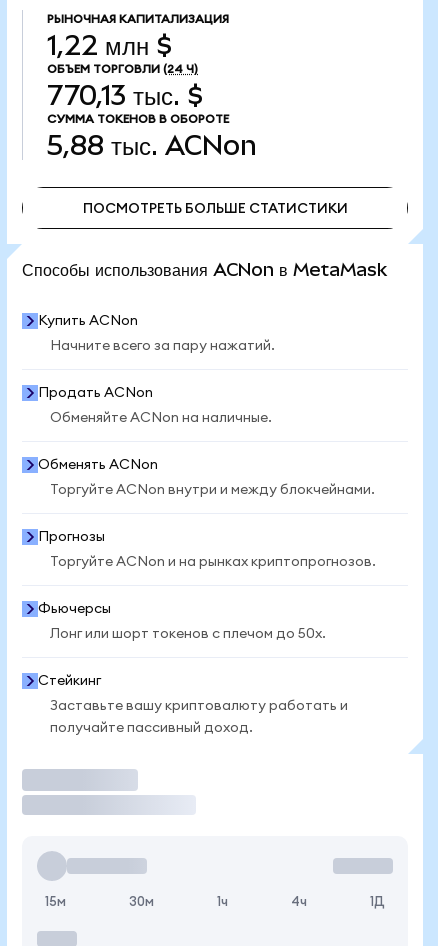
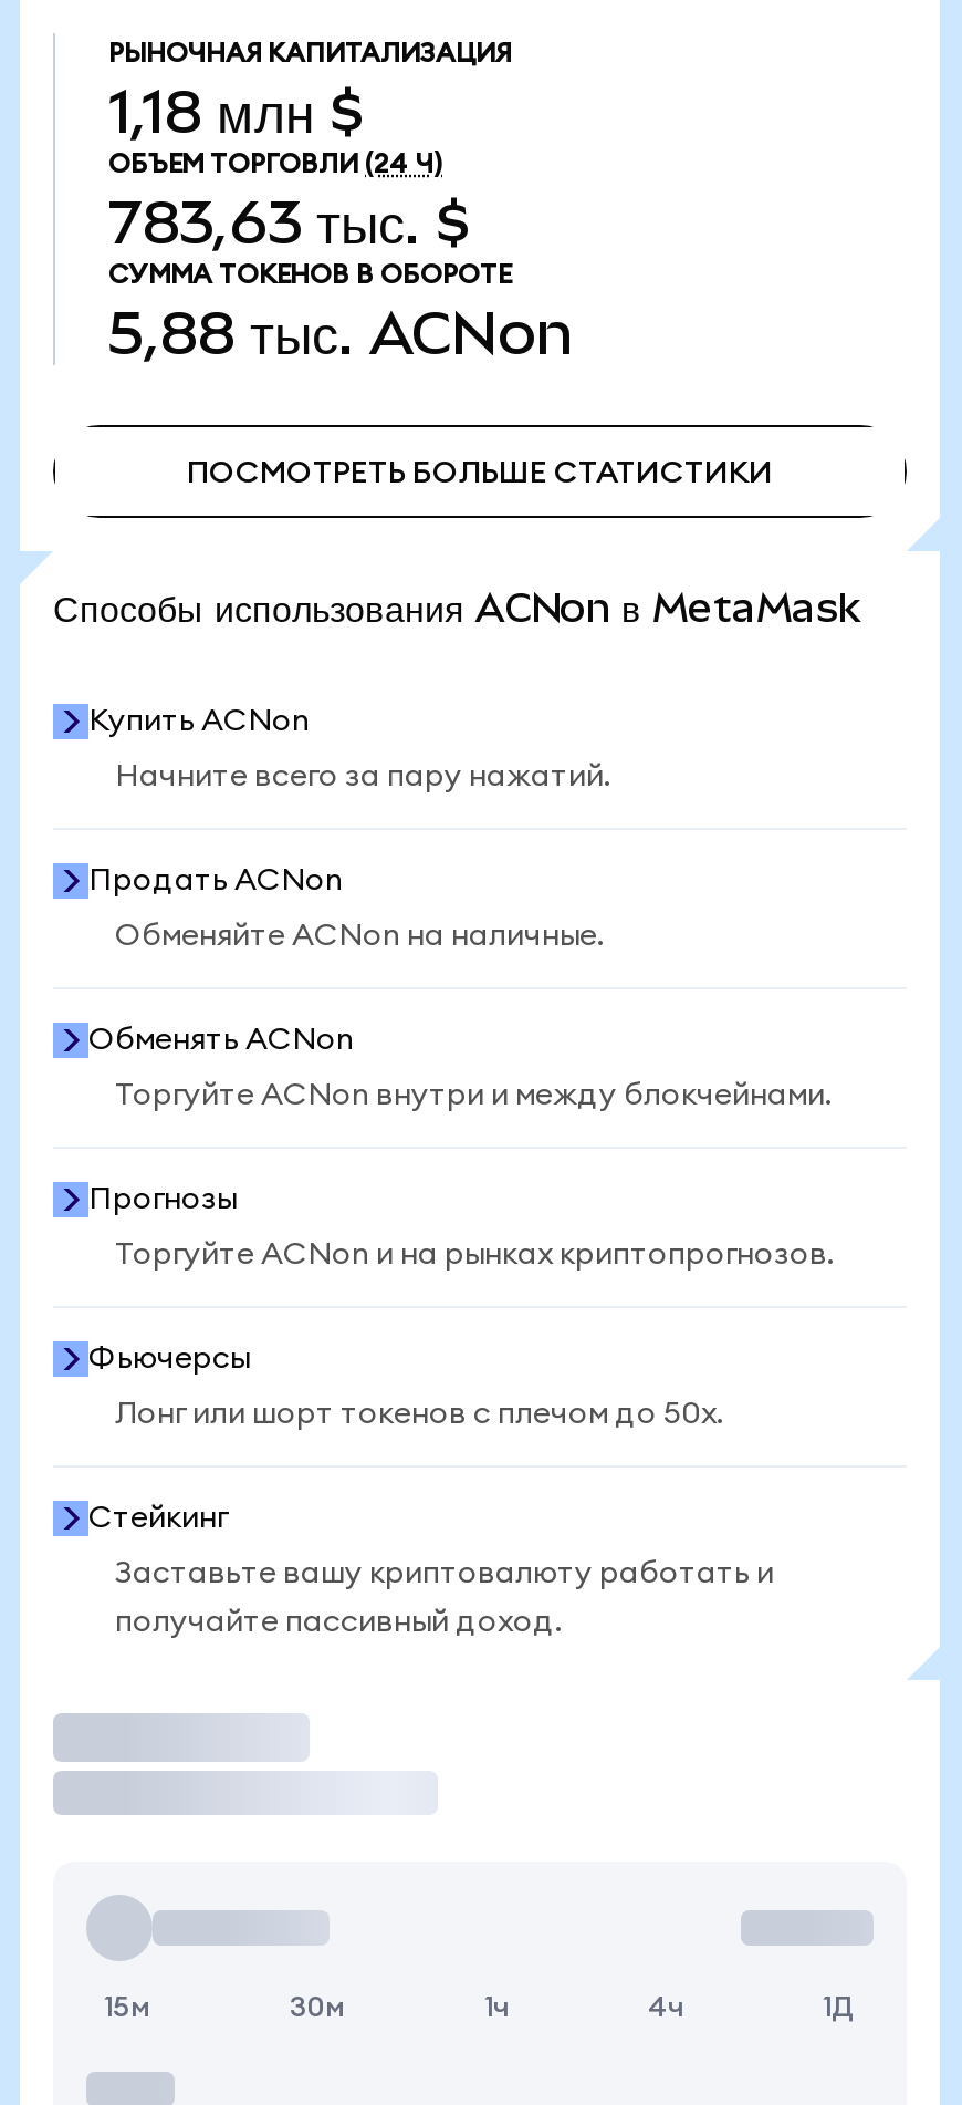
[47,30,172,61] 1,22 млн $ -> [108,77,365,146] 1,18 млн $
[47,80,203,111] 770,13 тыс. $ -> [108,188,471,257] 783,63 тыс. $

